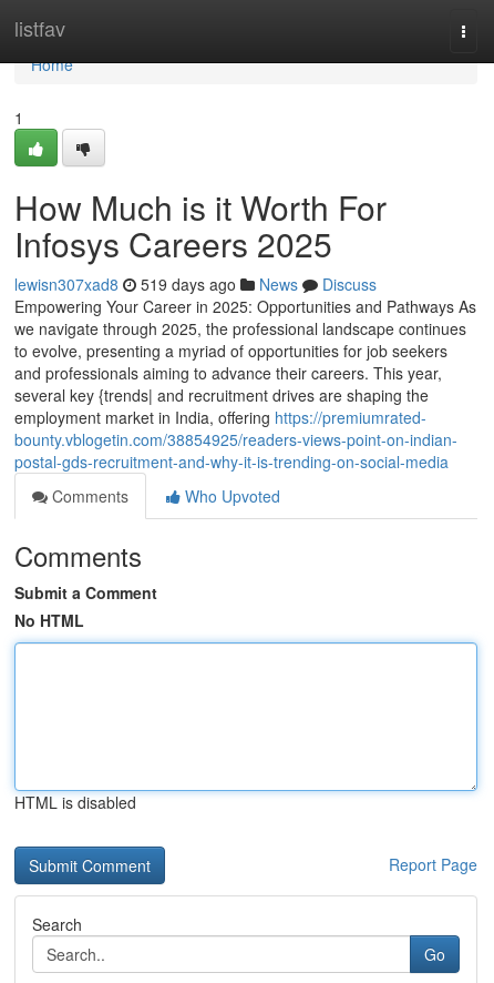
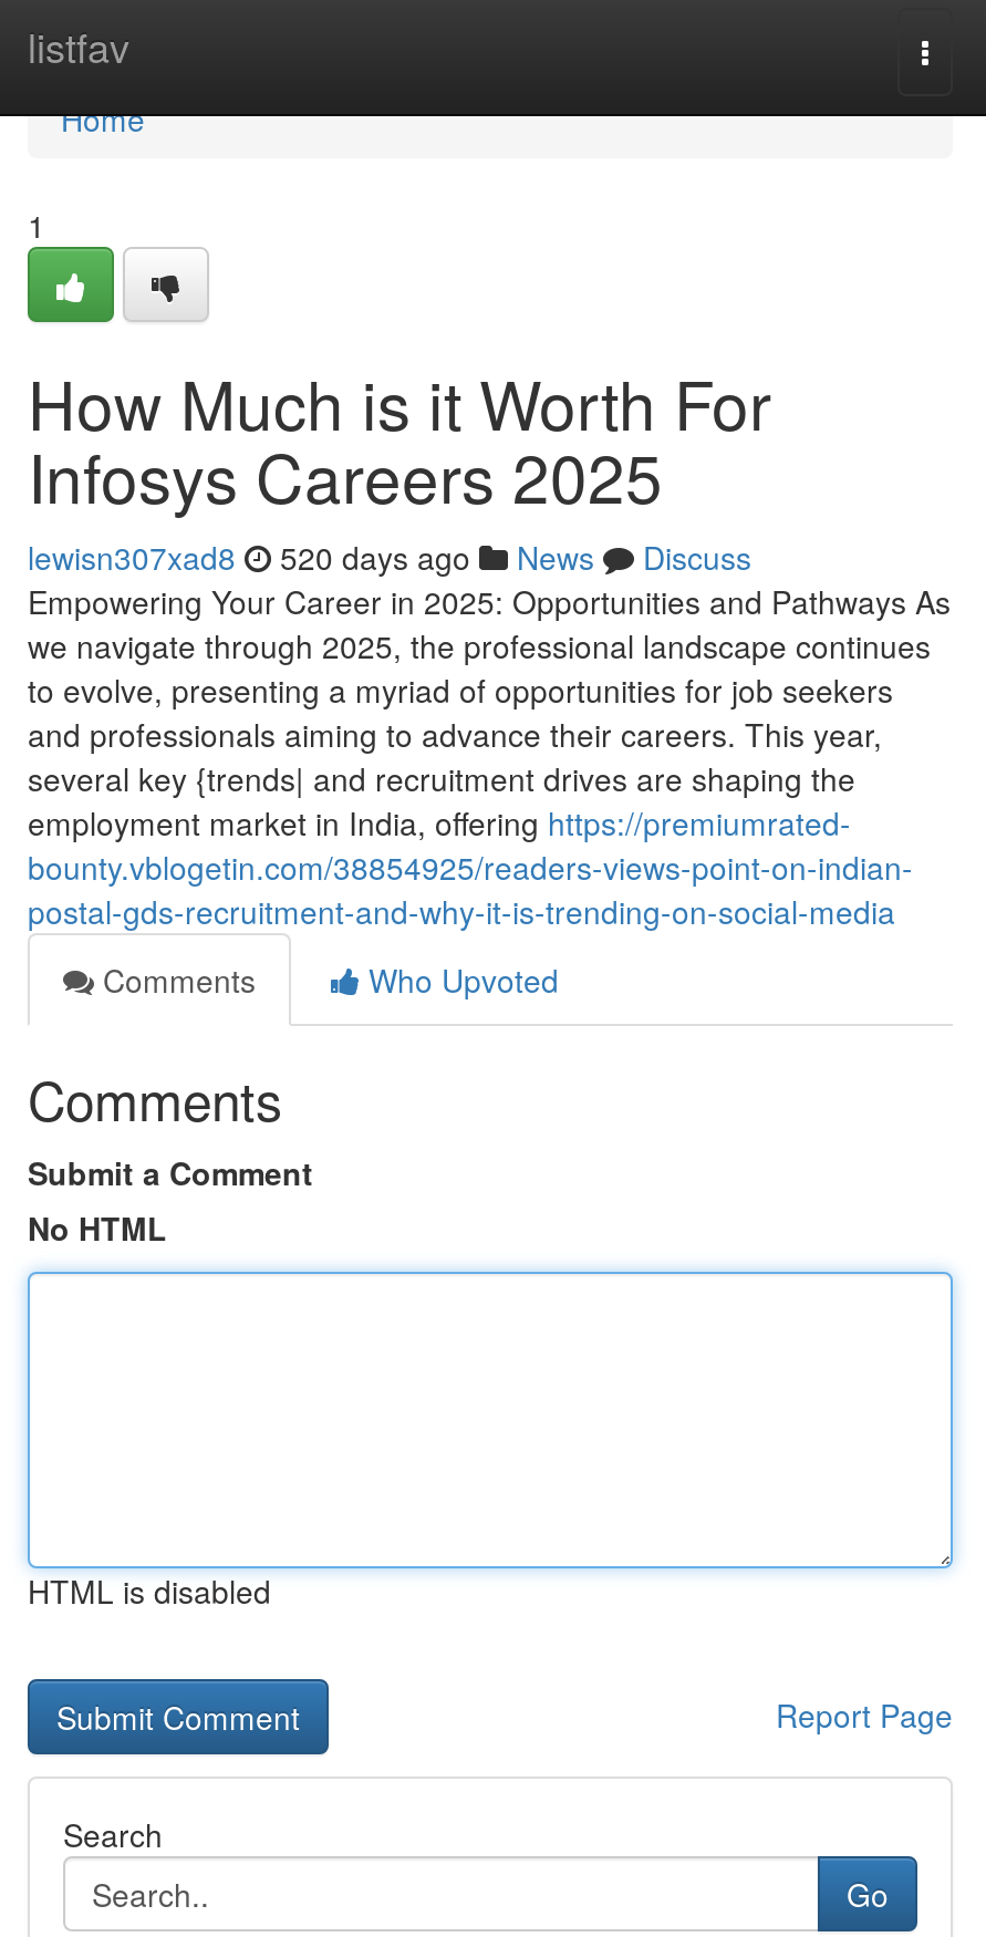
[14,273,377,295] lewisn307xad8 519 days ago News Discuss -> [28,535,751,579] lewisn307xad8 520 days ago News Discuss

